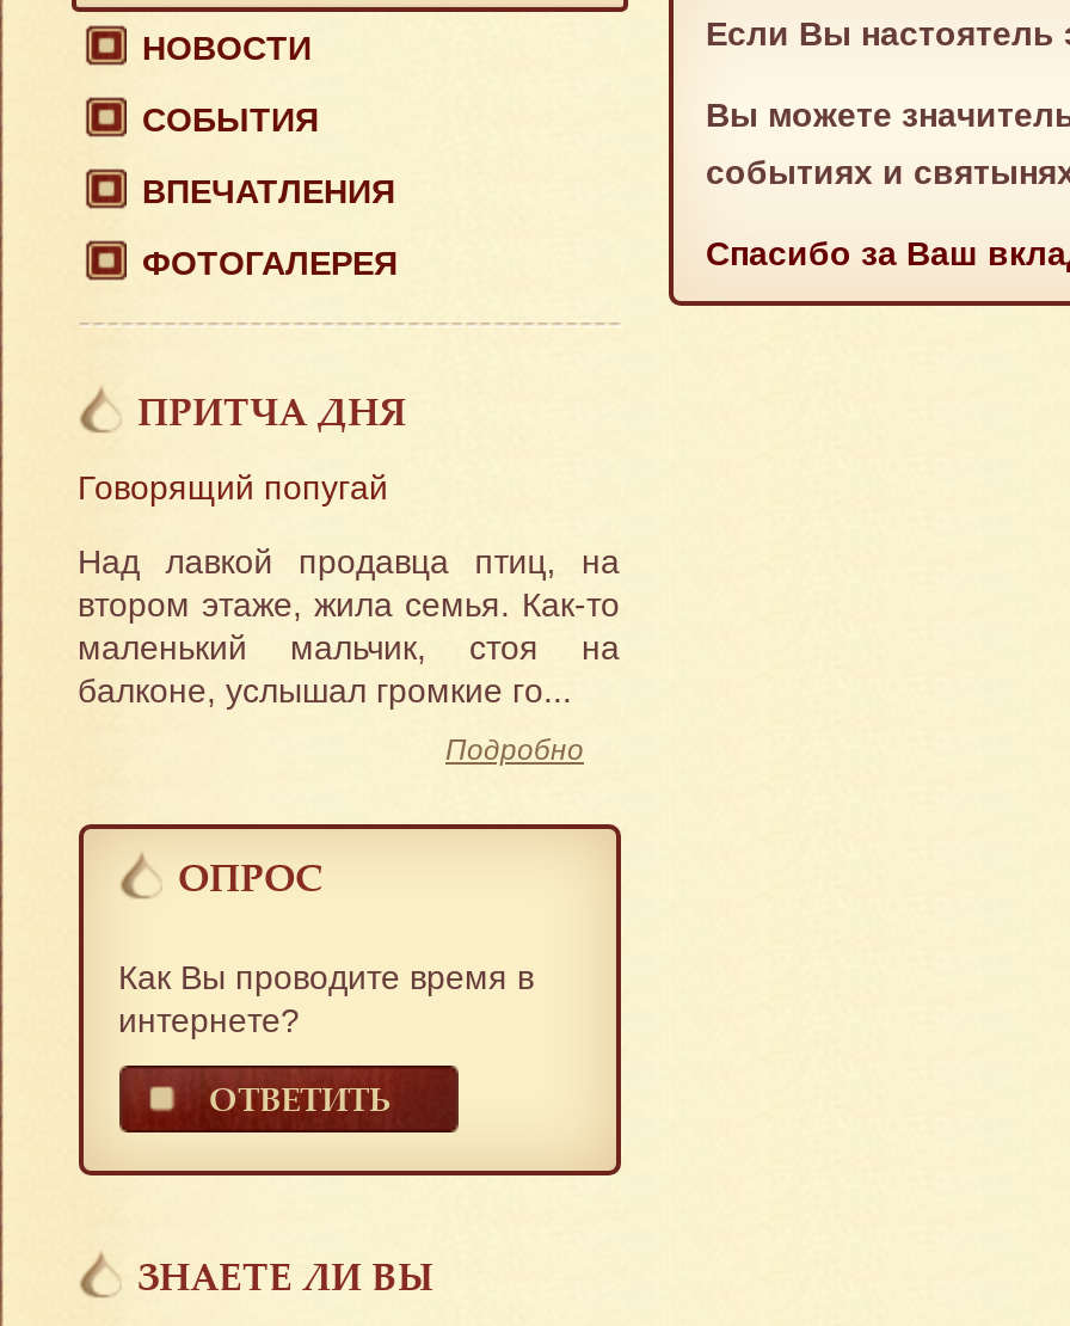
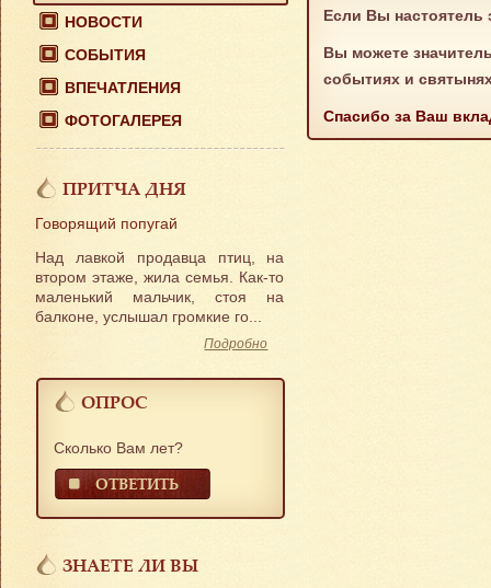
[118,958,534,1039] Как Вы проводите время в | интернете? -> [54,439,184,457] Сколько Вам лет?

